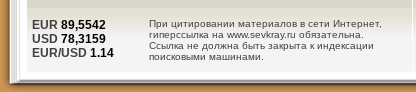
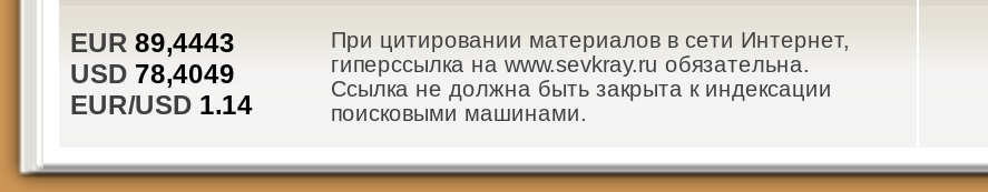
[32,18,106,32] EUR 89,5542 -> [70,28,235,59] EUR 89,4443
[32,32,106,46] USD 78,3159 -> [70,59,235,90] USD 78,4049

